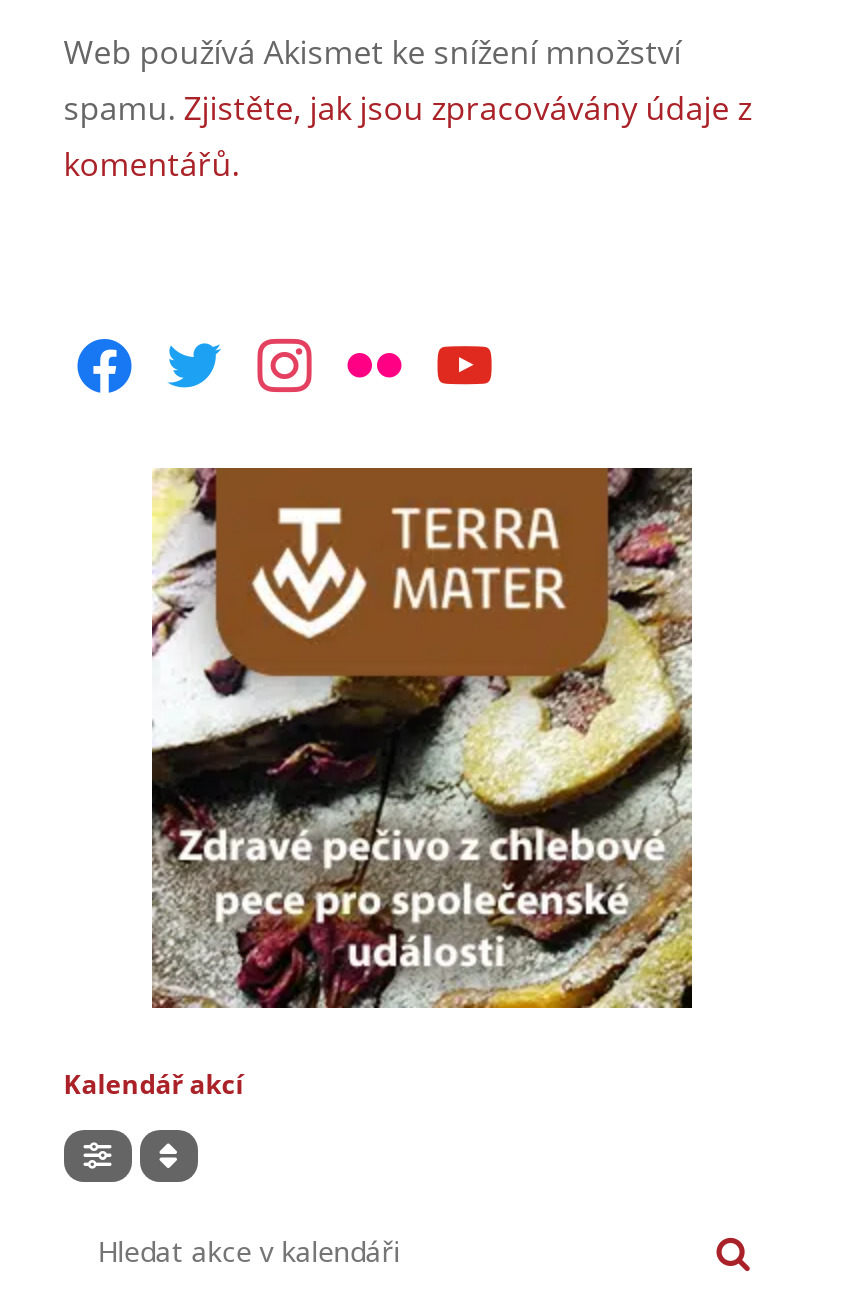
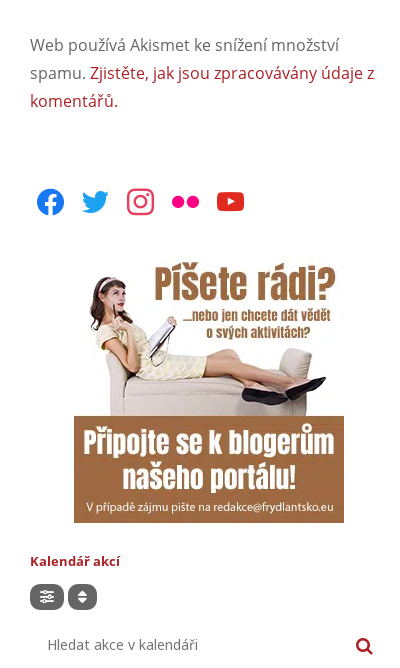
[150,466,694,1010] [image] -> [73,253,345,524] [image]

